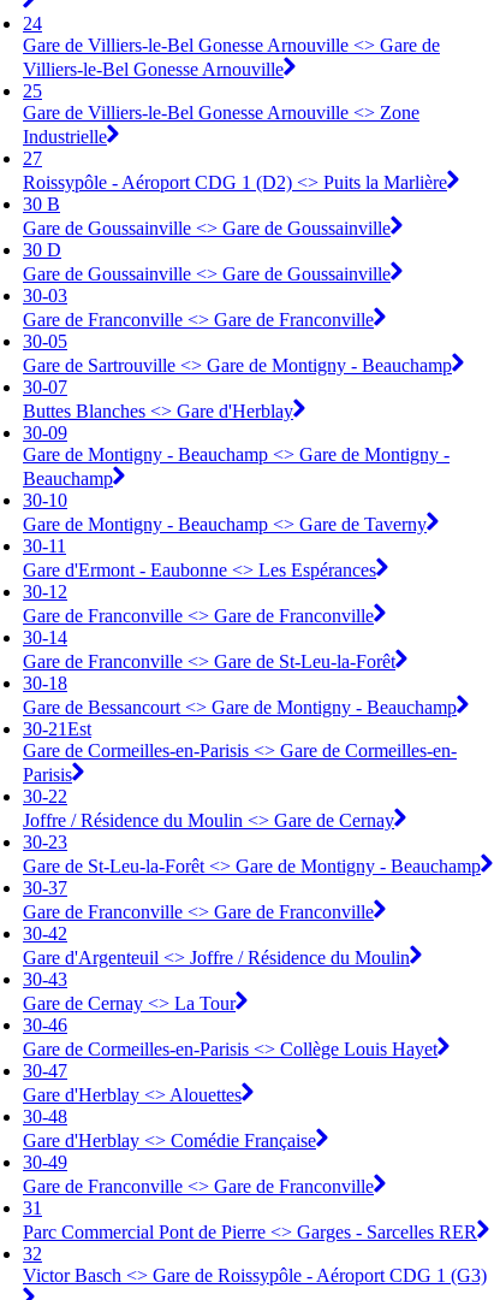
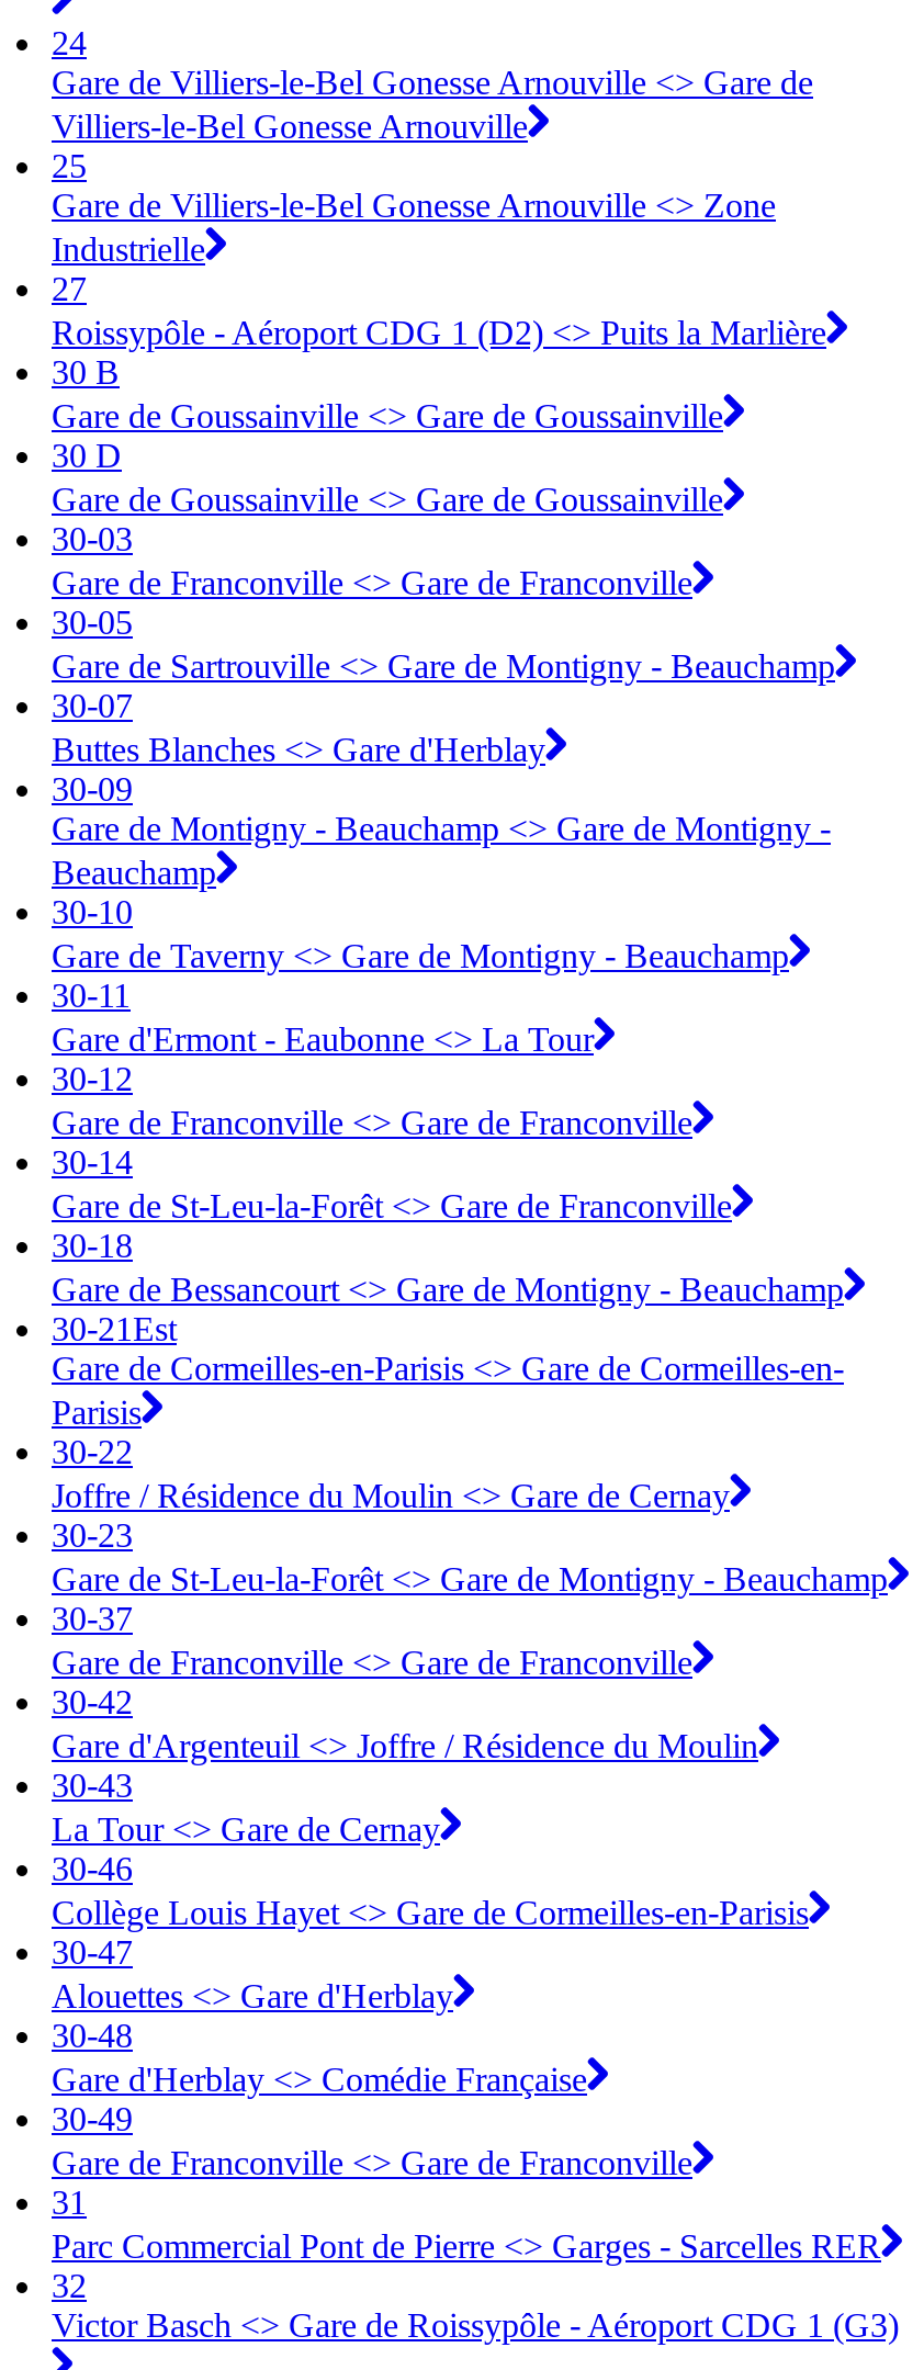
[23,514,427,535] Gare de Montigny - Beauchamp <> ︎Gare de Taverny -> [52,937,789,975] Gare de Taverny <> ︎Gare de Montigny - Beauchamp
[23,560,376,580] Gare d'Ermont - Eaubonne <> ︎Les Espérances -> [52,1021,594,1058] Gare d'Ermont - Eaubonne <> ︎La Tour
[23,651,395,672] Gare de Franconville <> ︎Gare de St-Leu-la-Forêt -> [52,1187,732,1225] Gare de St-Leu-la-Forêt <> ︎Gare de Franconville
[23,993,236,1014] Gare de Cernay <> ︎La Tour -> [52,1811,440,1848] La Tour <> ︎Gare de Cernay
[23,1039,437,1059] Gare de Cormeilles-en-Parisis <> ︎Collège Louis Hayet -> [52,1894,809,1931] Collège Louis Hayet <> ︎Gare de Cormeilles-en-Parisis
[23,1085,242,1105] Gare d'Herblay <> ︎Alouettes -> [52,1977,453,2015] Alouettes <> ︎Gare d'Herblay

